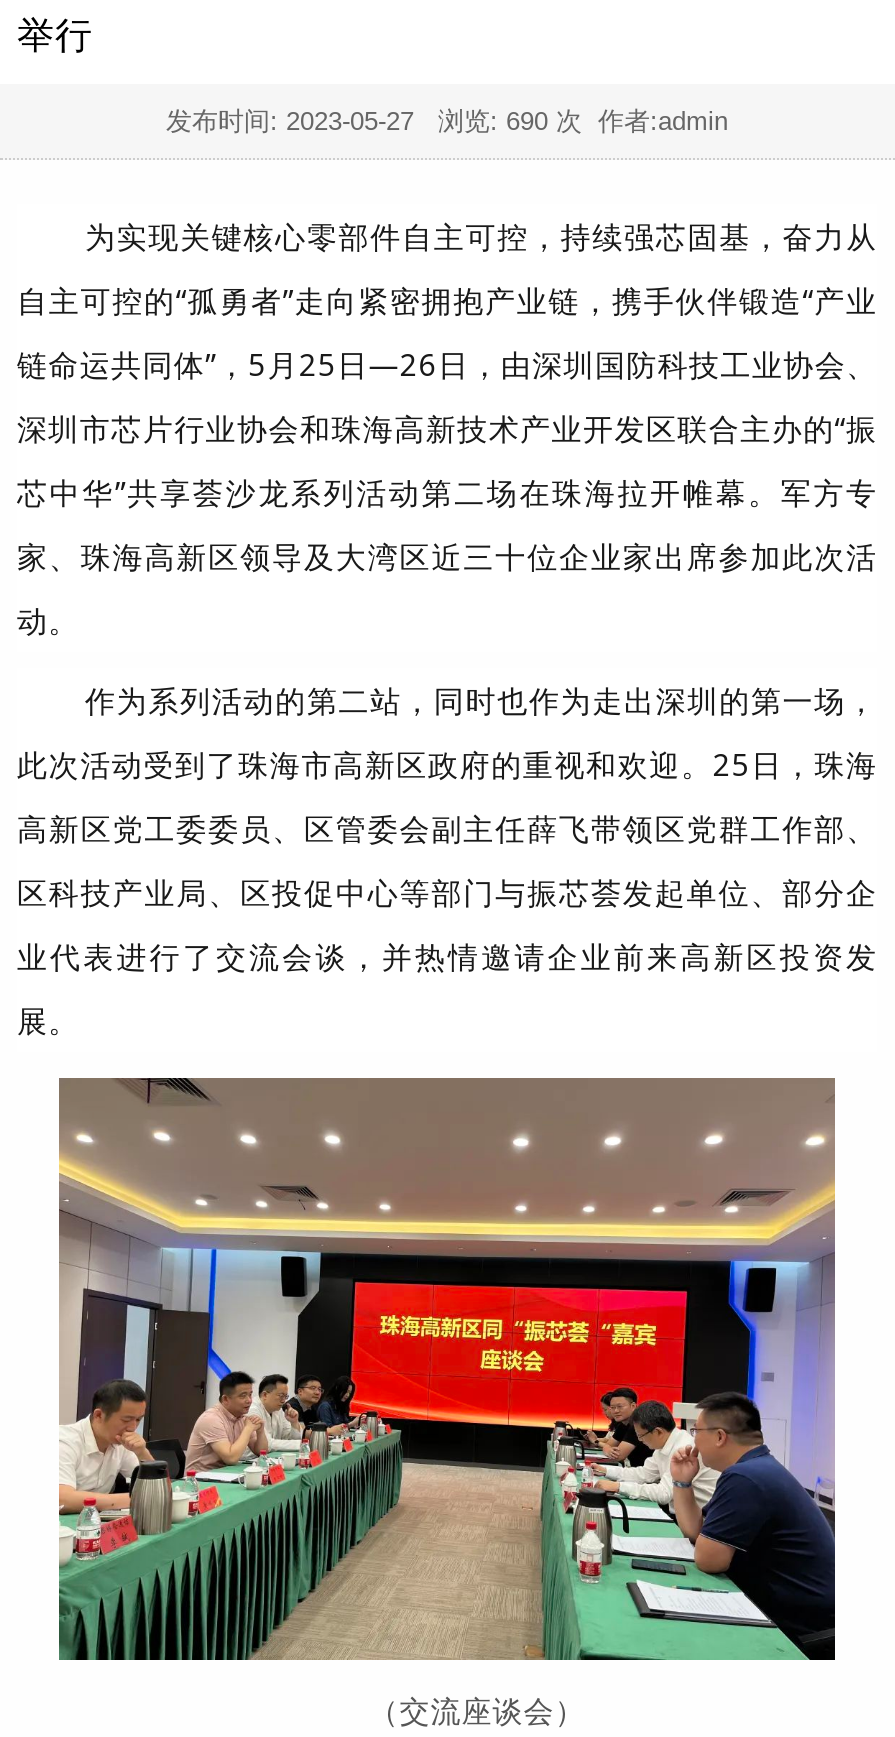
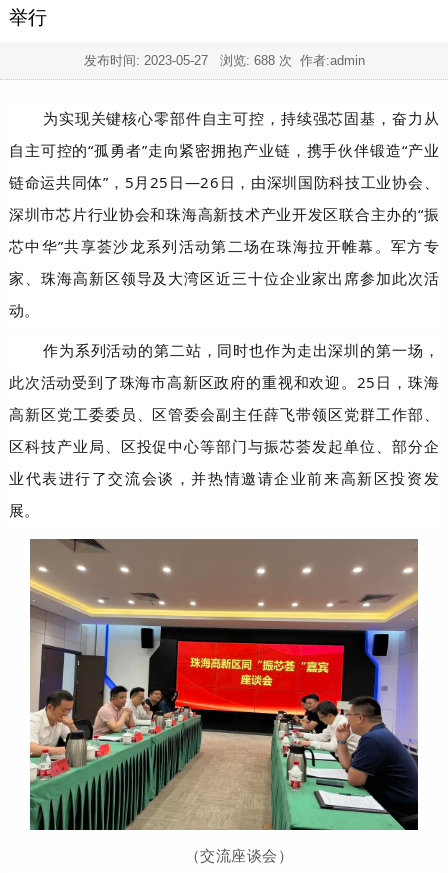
[166,105,728,135] 发布时间: 2023-05-27浏览: 690 次 作者:admin -> [83,52,364,67] 发布时间: 2023-05-27浏览: 688 次 作者:admin

